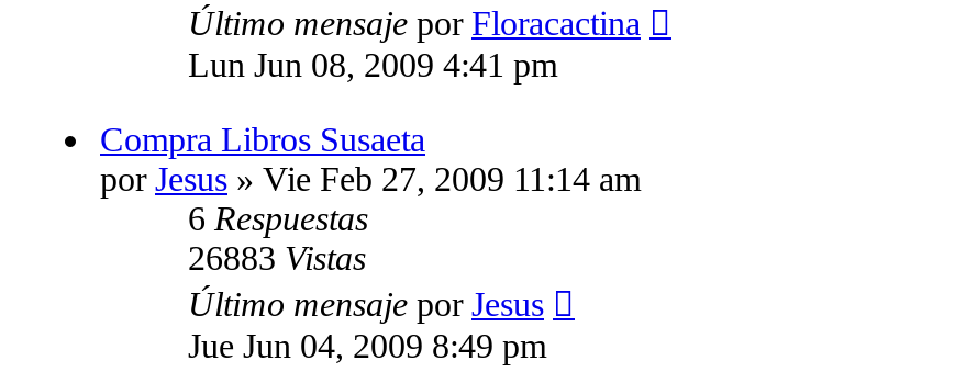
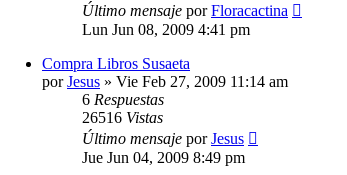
[188,240,366,277] 26883 Vistas -> [82,109,163,126] 26516 Vistas

